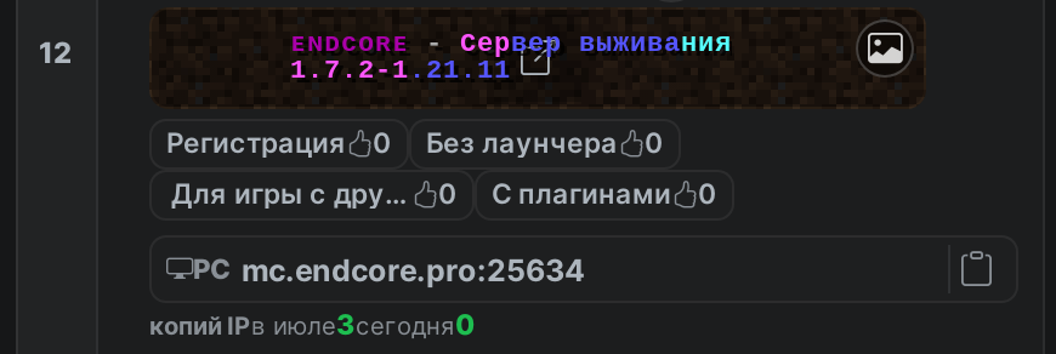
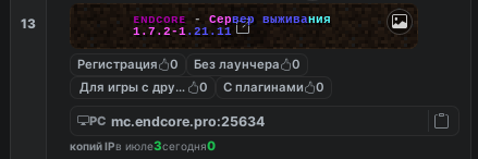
[39,35,73,69] 12 -> [20,16,35,31] 13

